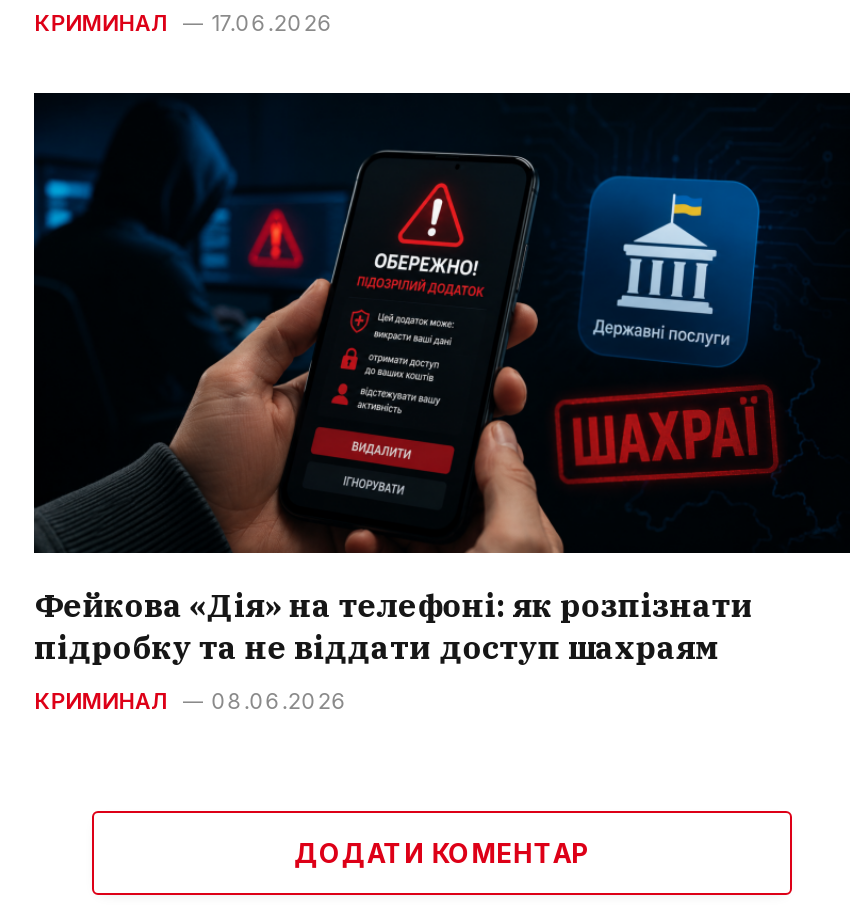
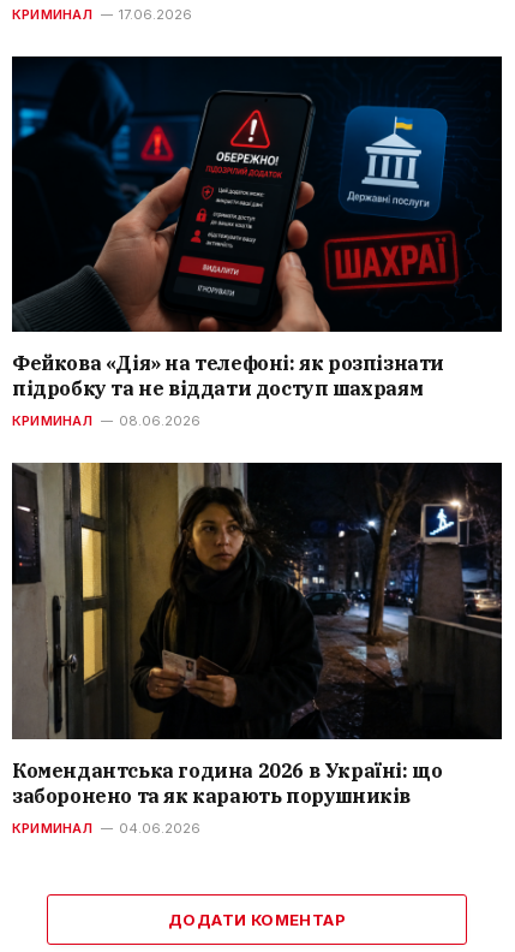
none -> [11,462,502,836] [image] | Комендантська година 2026 в Україні: що | заборонено та як карають порушників | КРИМИНАЛ | 04.06.2026

